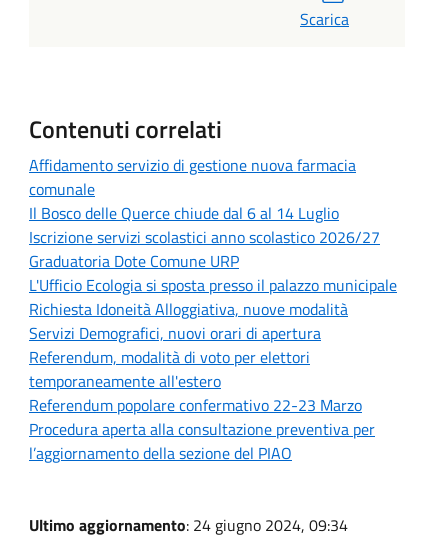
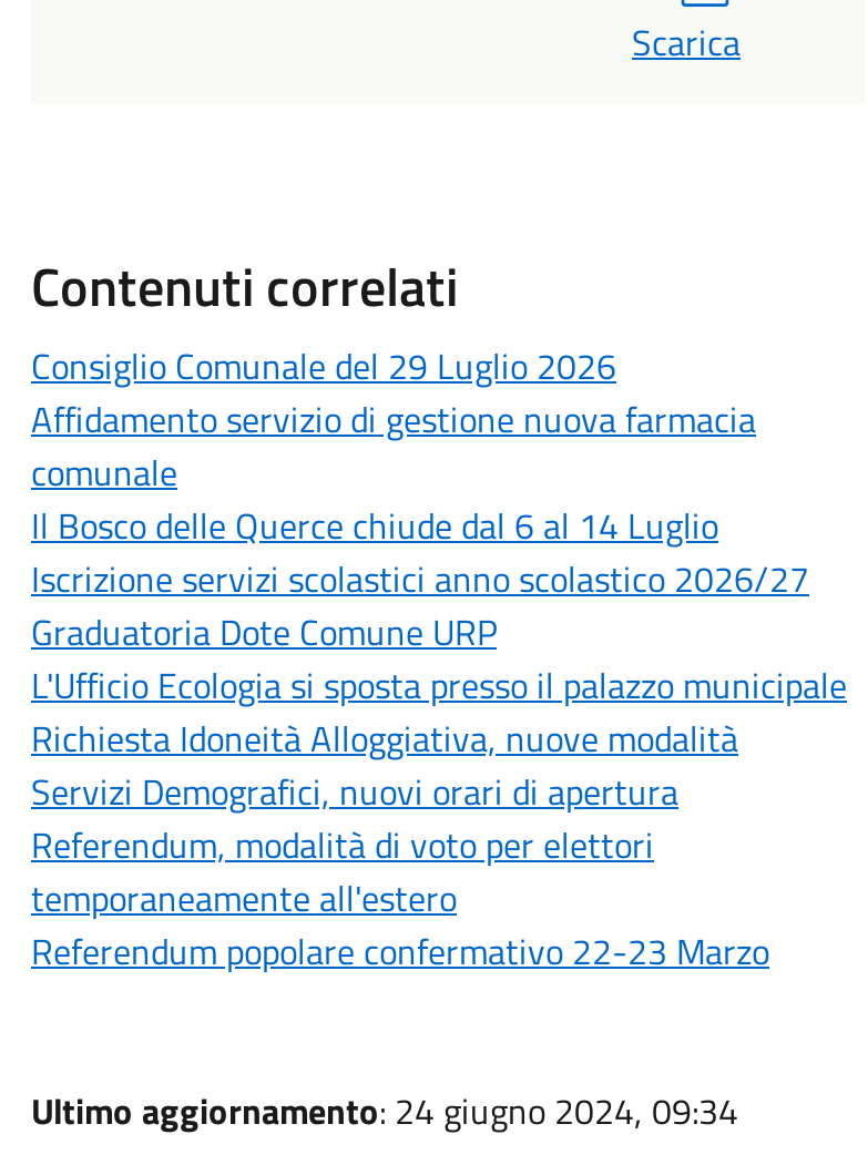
none -> [31,339,616,392] Consiglio Comunale del 29 Luglio 2026
moved [29,153,397,417] -> [31,392,847,977]: Affidamento servizio di gestione nuova farmacia | comunale | Il Bosco delle Querce chiude dal 6 al 14 Luglio | ... | temporaneamente all'estero | Referendum popolare confermativo 22-23 Marzo
[29,417,375,465] Procedura aperta alla consultazione preventiva per | l’aggiornamento della sezione del PIAO -> none

